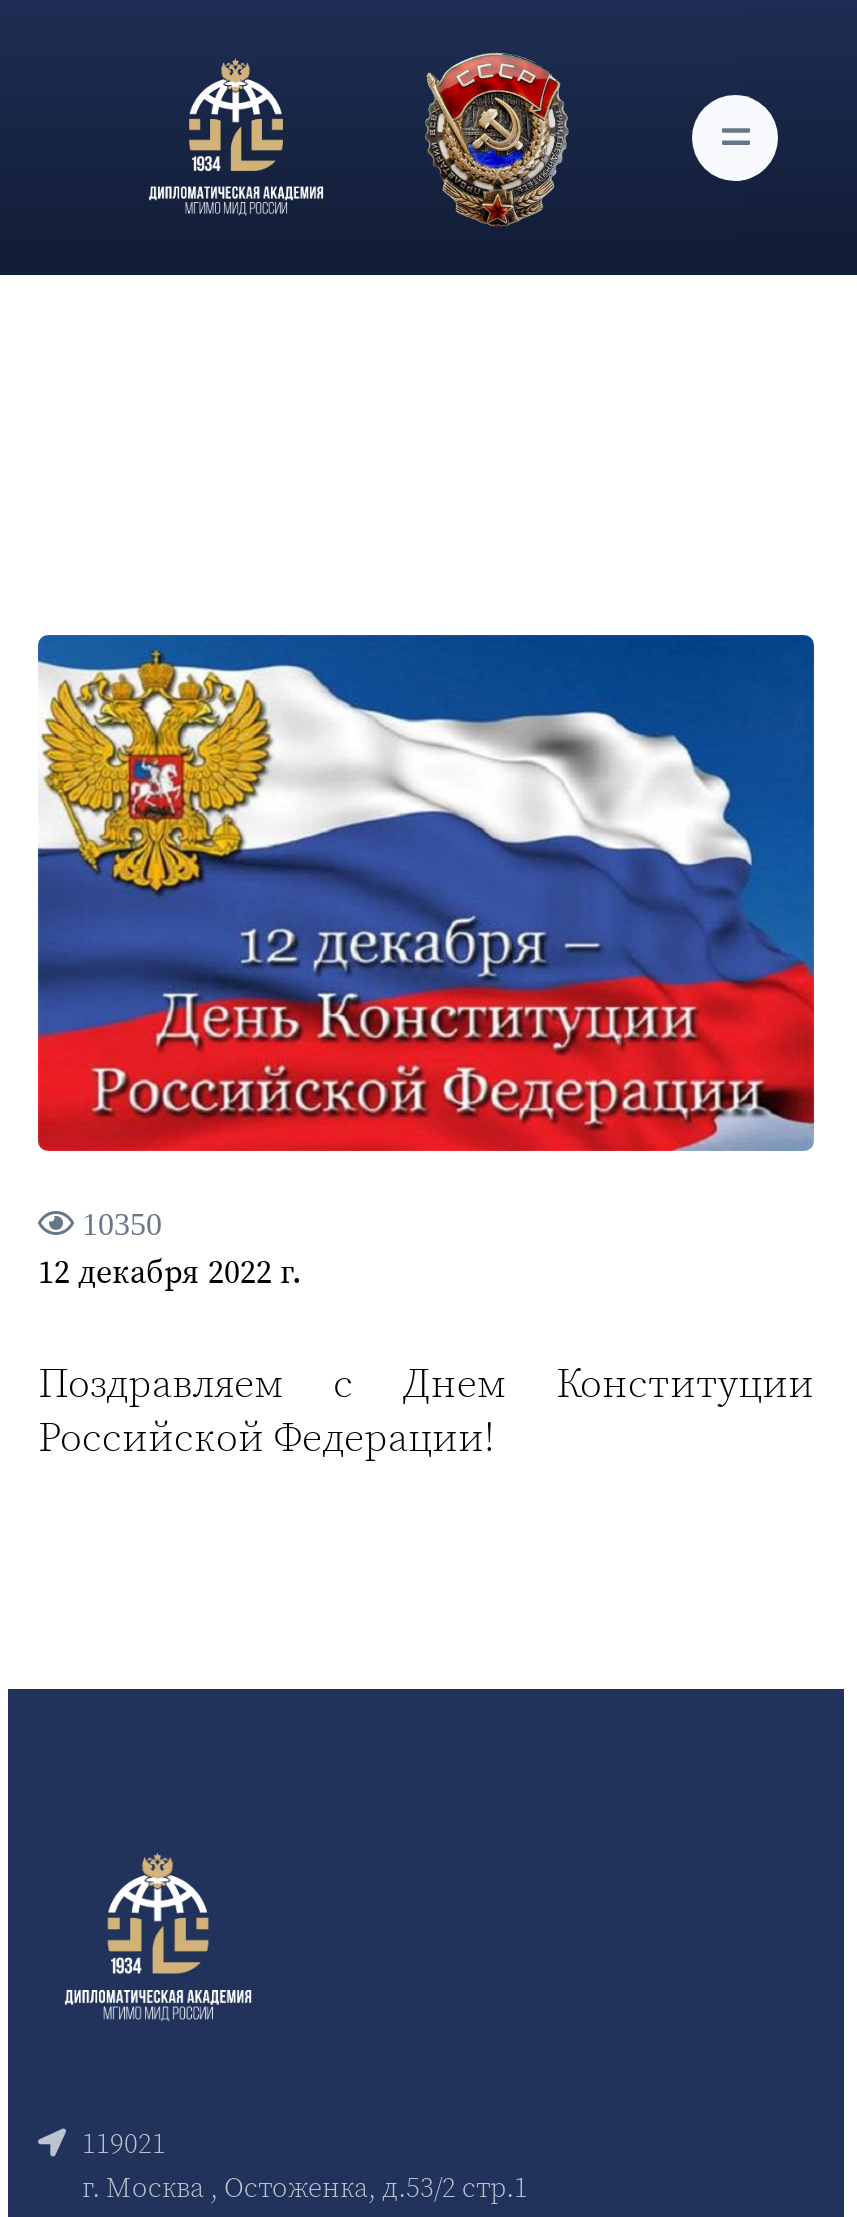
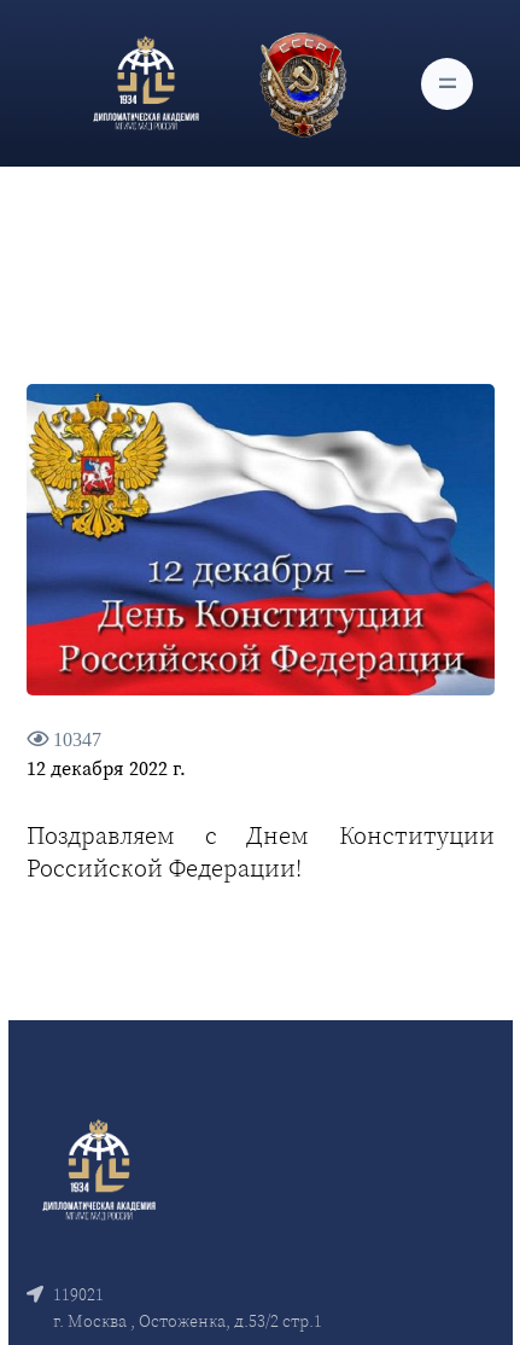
[74,1208,162,1242] 10350 -> [48,730,101,750] 10347

